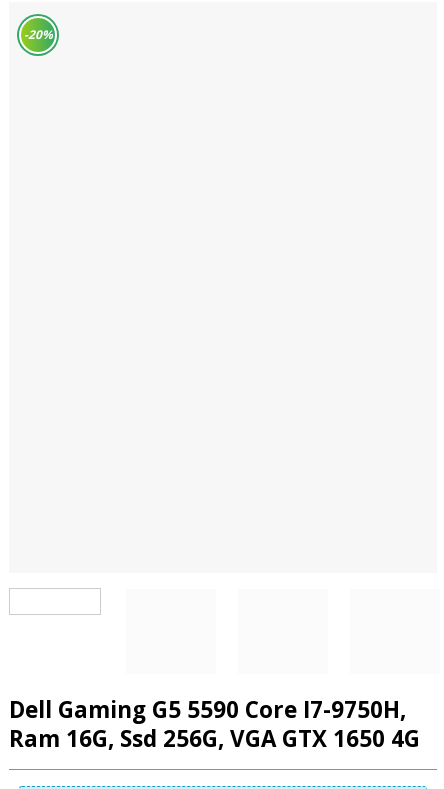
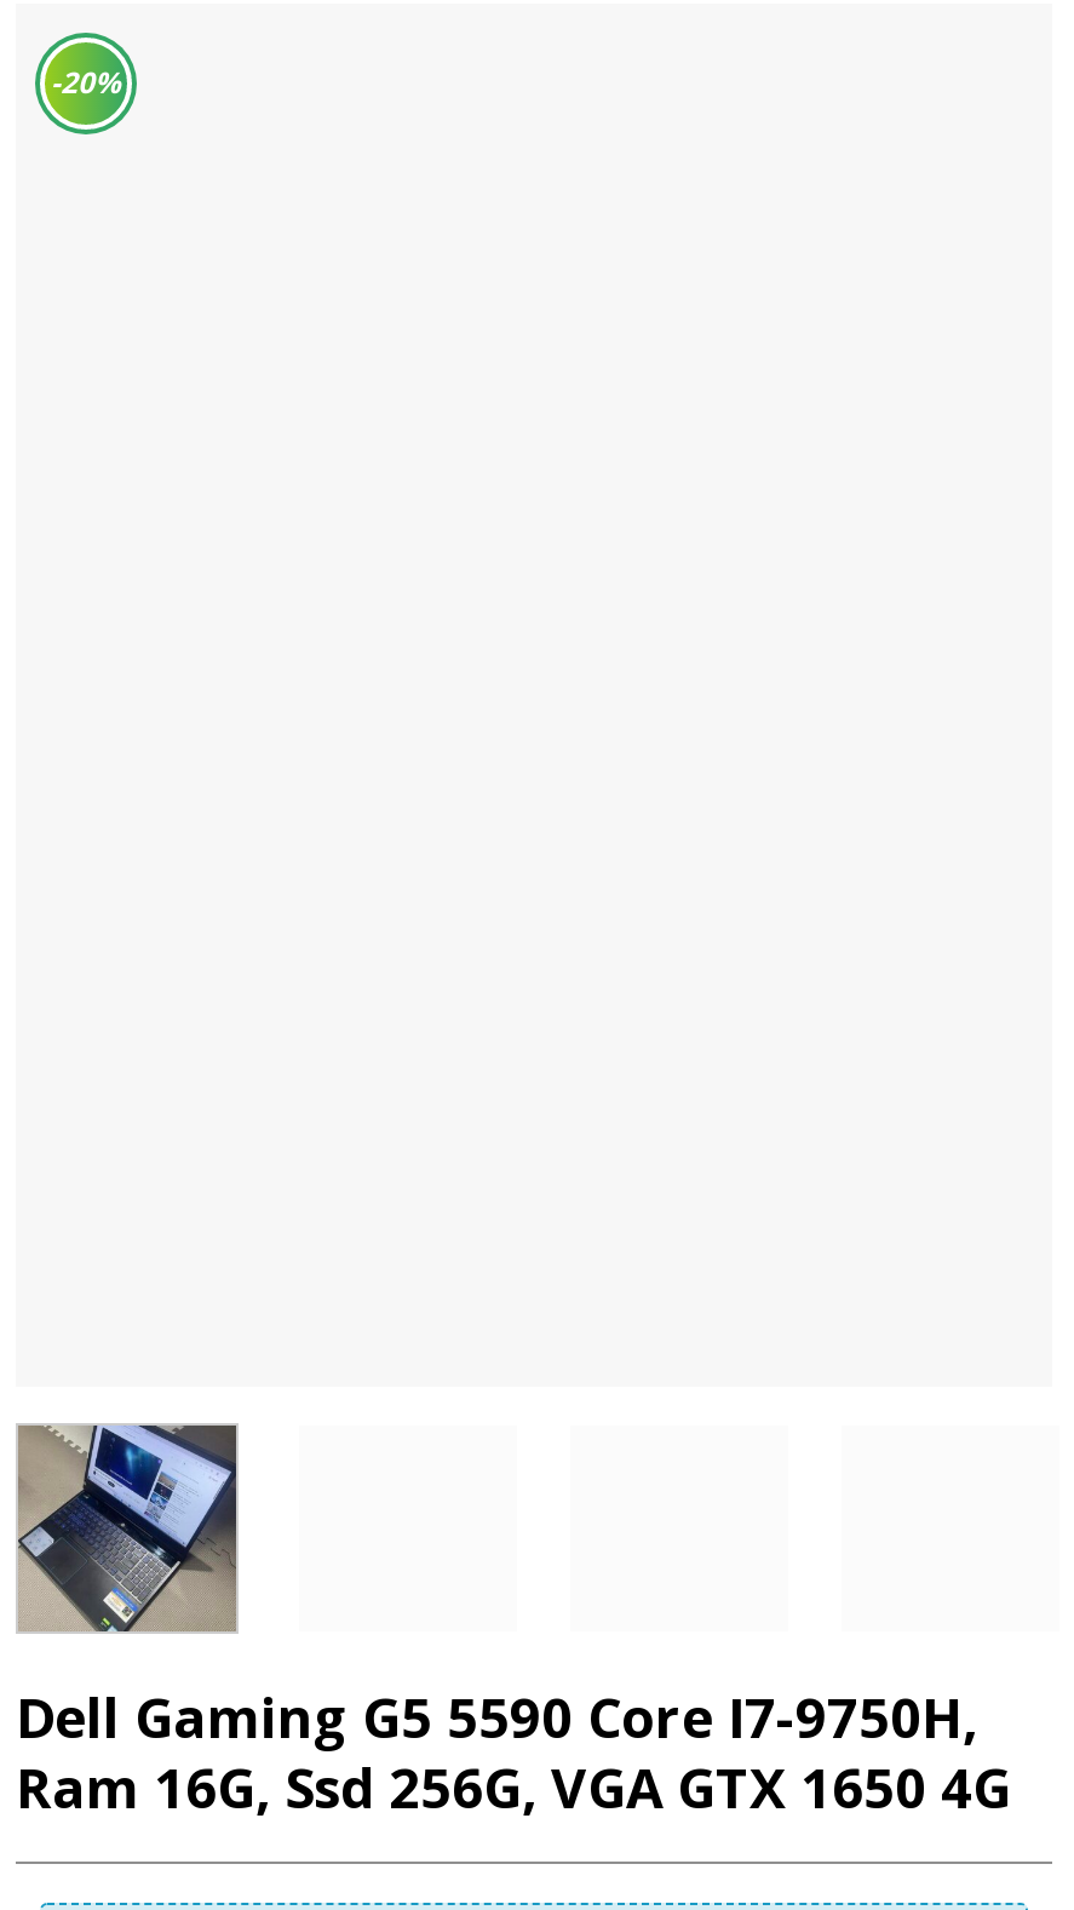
none -> [16,1423,239,1634] [image]

